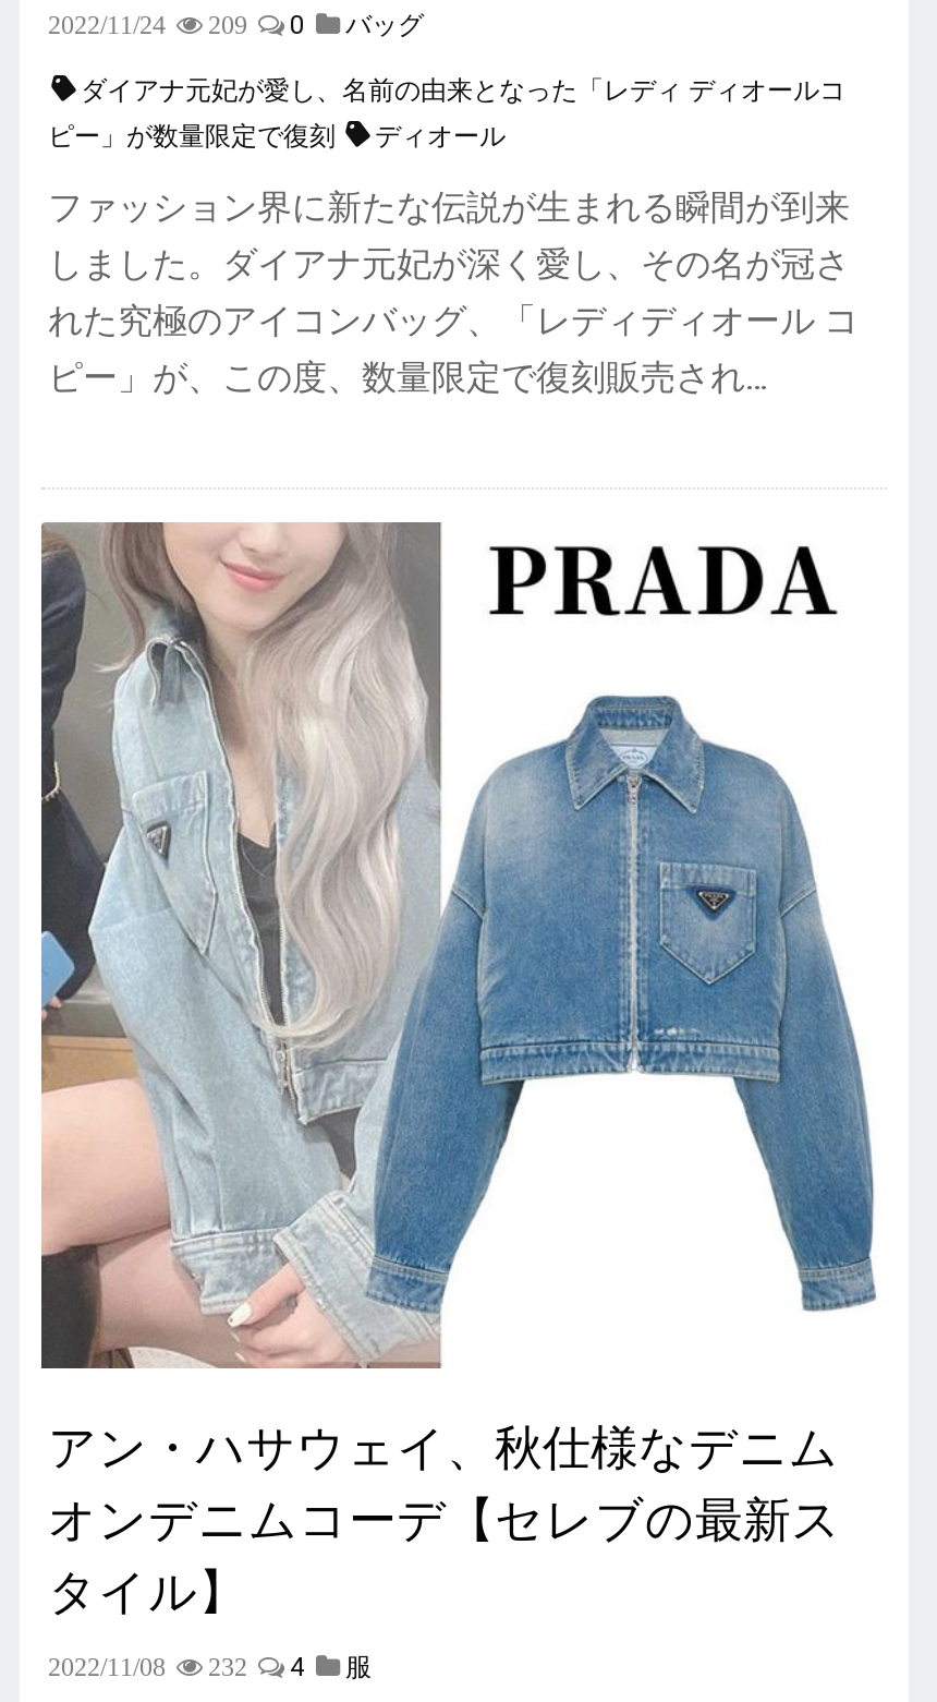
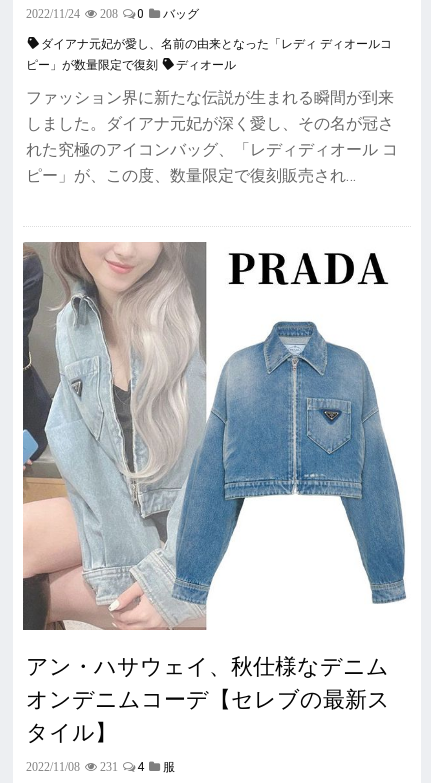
[48,10,424,40] 2022/11/24 209 0 バッグ -> [26,7,198,21] 2022/11/24 208 0 バッグ
[48,1652,372,1682] 2022/11/08 232 4 服 -> [26,760,174,774] 2022/11/08 231 4 服

